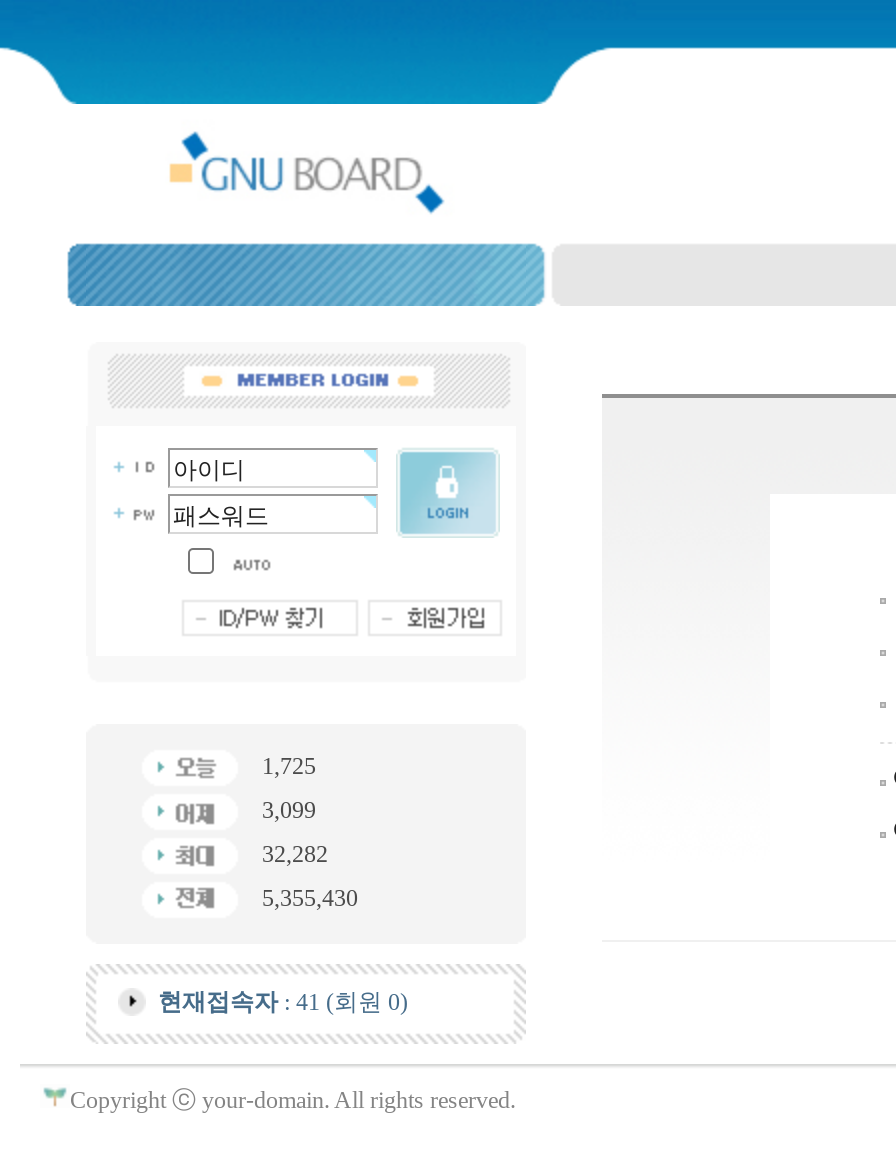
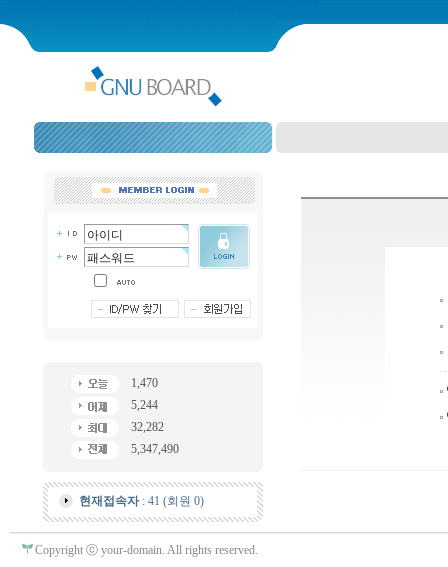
[262,752,316,780] 1,725 -> [131,376,158,390] 1,470
[262,796,316,824] 3,099 -> [131,398,158,412] 5,244
[262,884,358,912] 5,355,430 -> [131,442,179,456] 5,347,490

